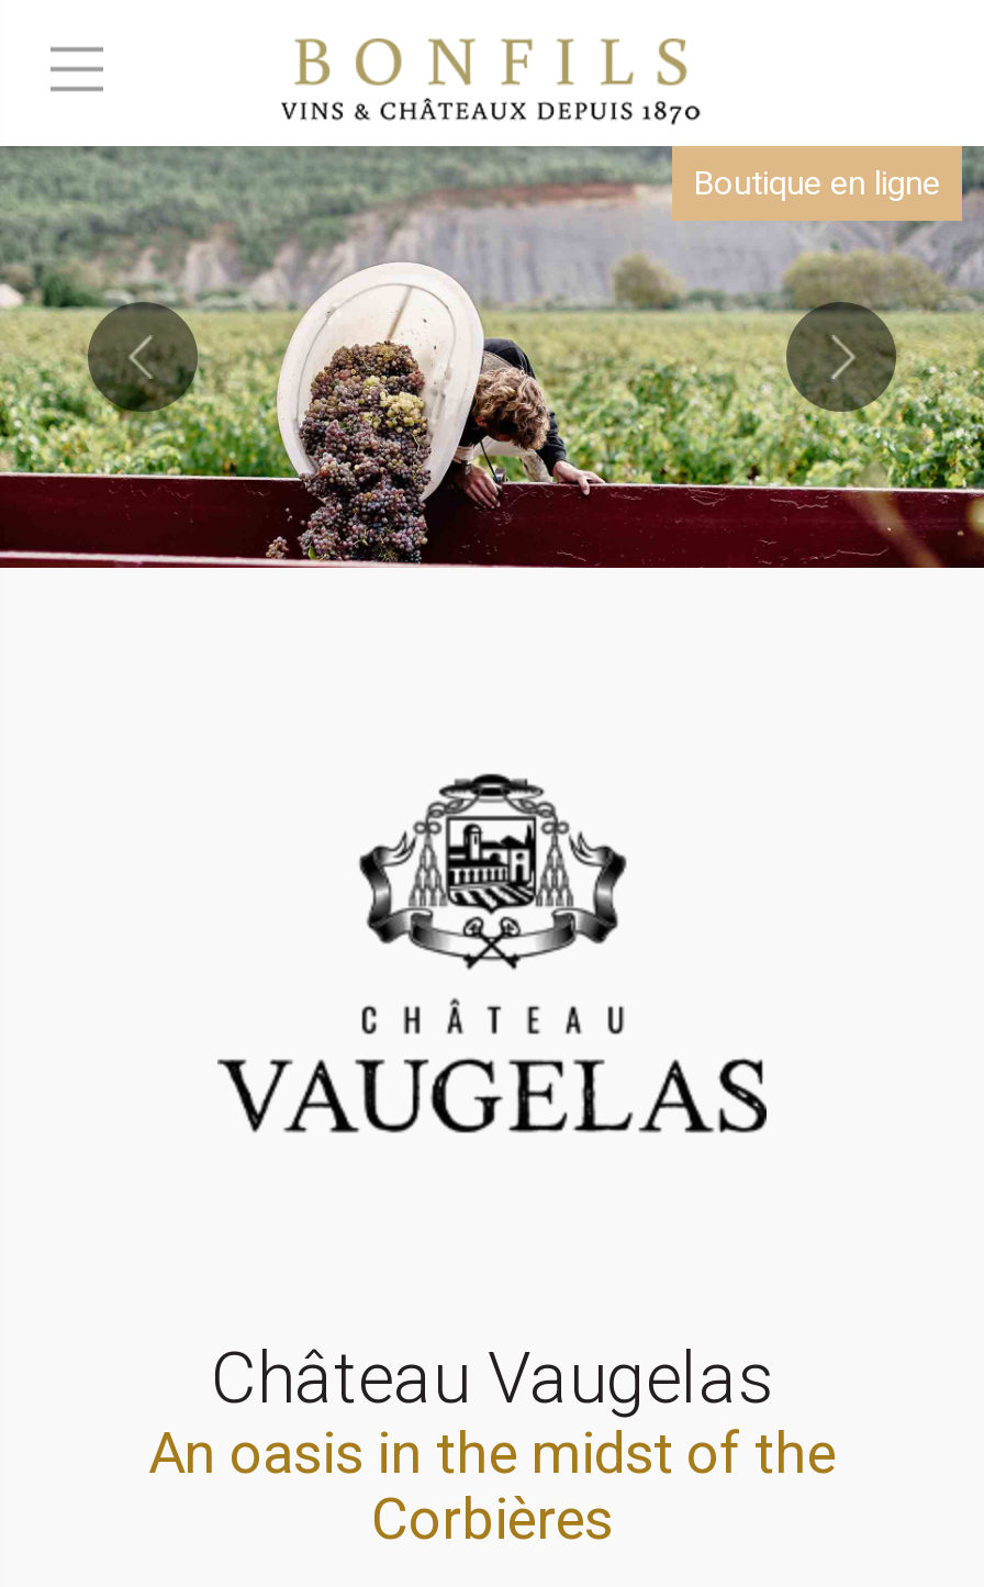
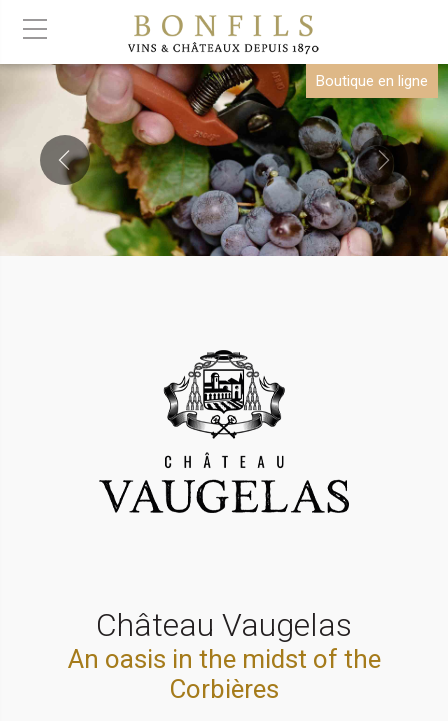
[7,144,977,570] [image] -> [3,63,445,257] [image]

